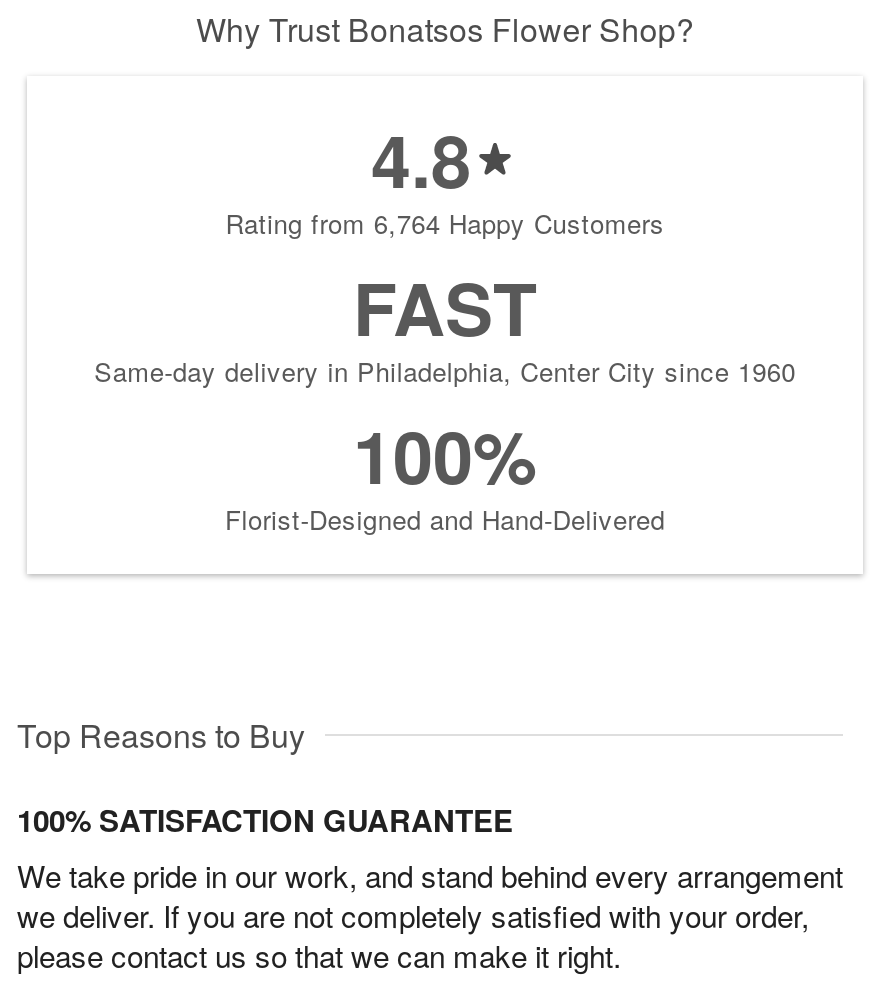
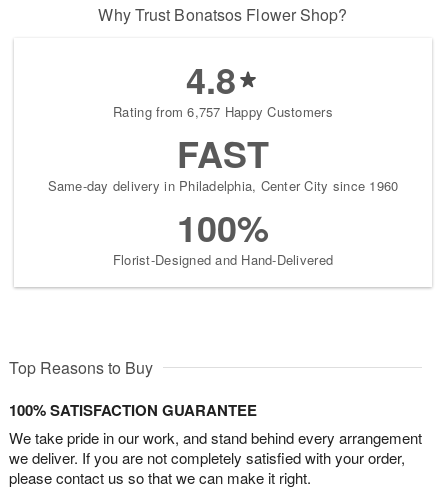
[225,203,665,241] Rating from 6,764 Happy Customers -> [113,101,333,120] Rating from 6,757 Happy Customers

